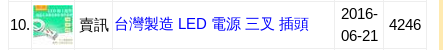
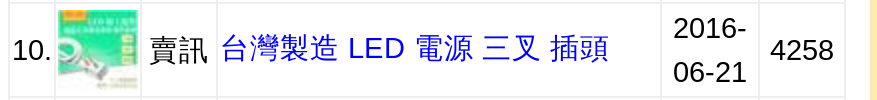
[389,17,421,33] 4246 -> [770,34,834,66] 4258

